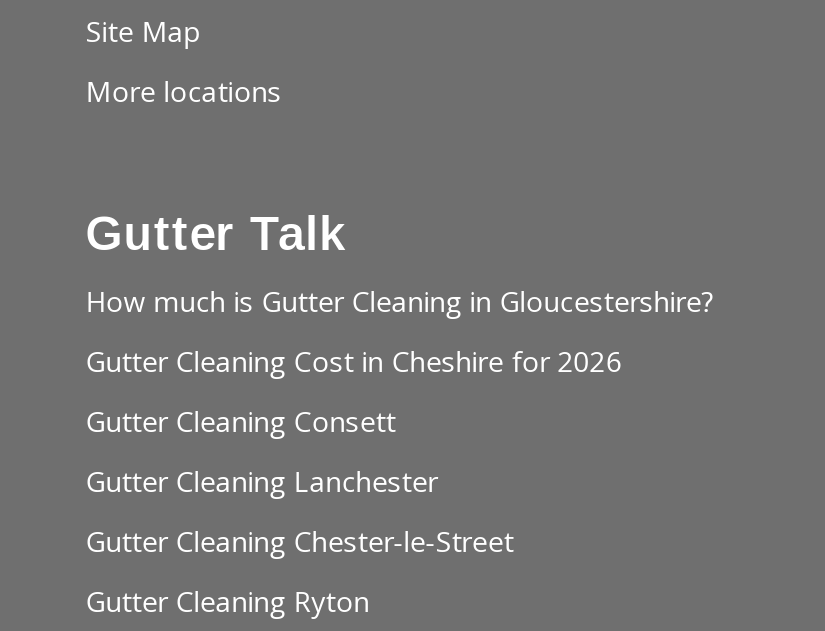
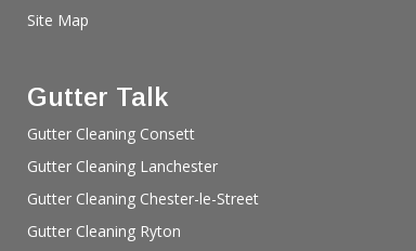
[86,72,282,110] More locations -> none
[86,283,714,381] How much is Gutter Cleaning in Gloucestershire? | Gutter Cleaning Cost in Cheshire for 2026 -> none

